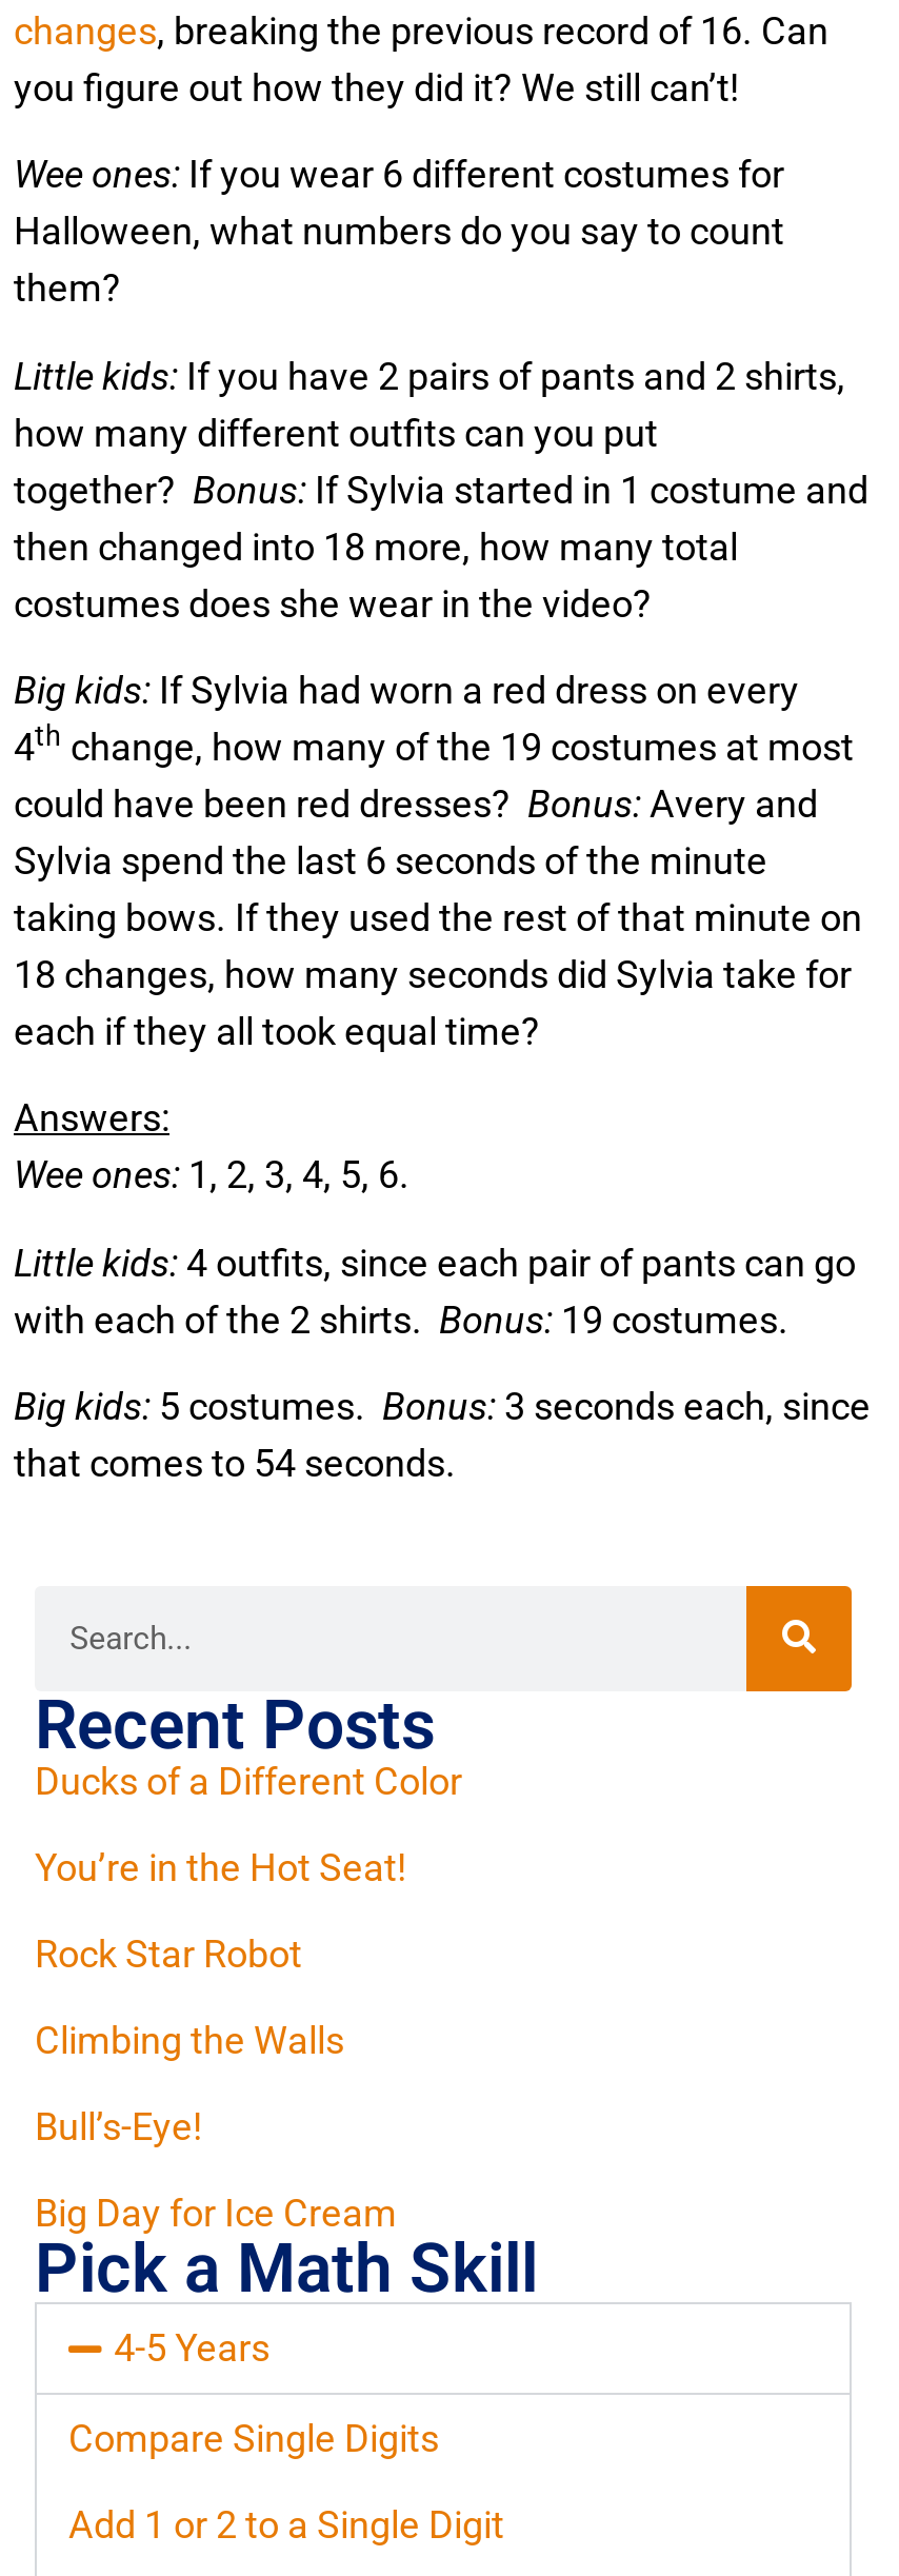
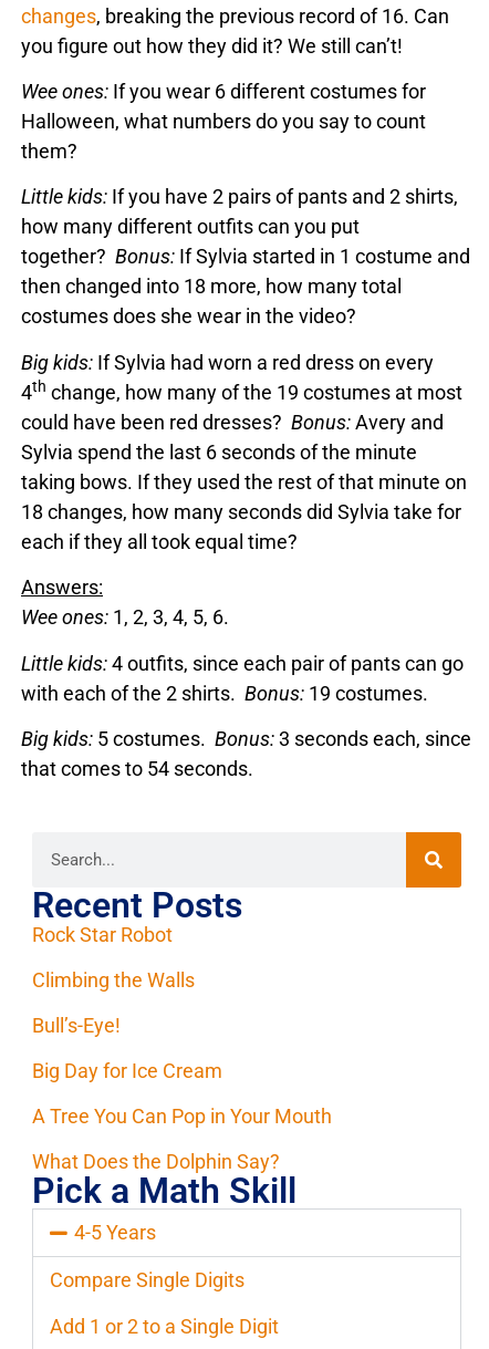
[35,1757,462,1888] Ducks of a Different Color | You’re in the Hot Seat! -> none
moved [35,1930,397,2234] -> [32,923,222,1083]: Rock Star Robot | Climbing the Walls | Bull’s-Eye! | Big Day for Ice Cream
none -> [32,1105,332,1173] A Tree You Can Pop in Your Mouth | What Does the Dolphin Say?

